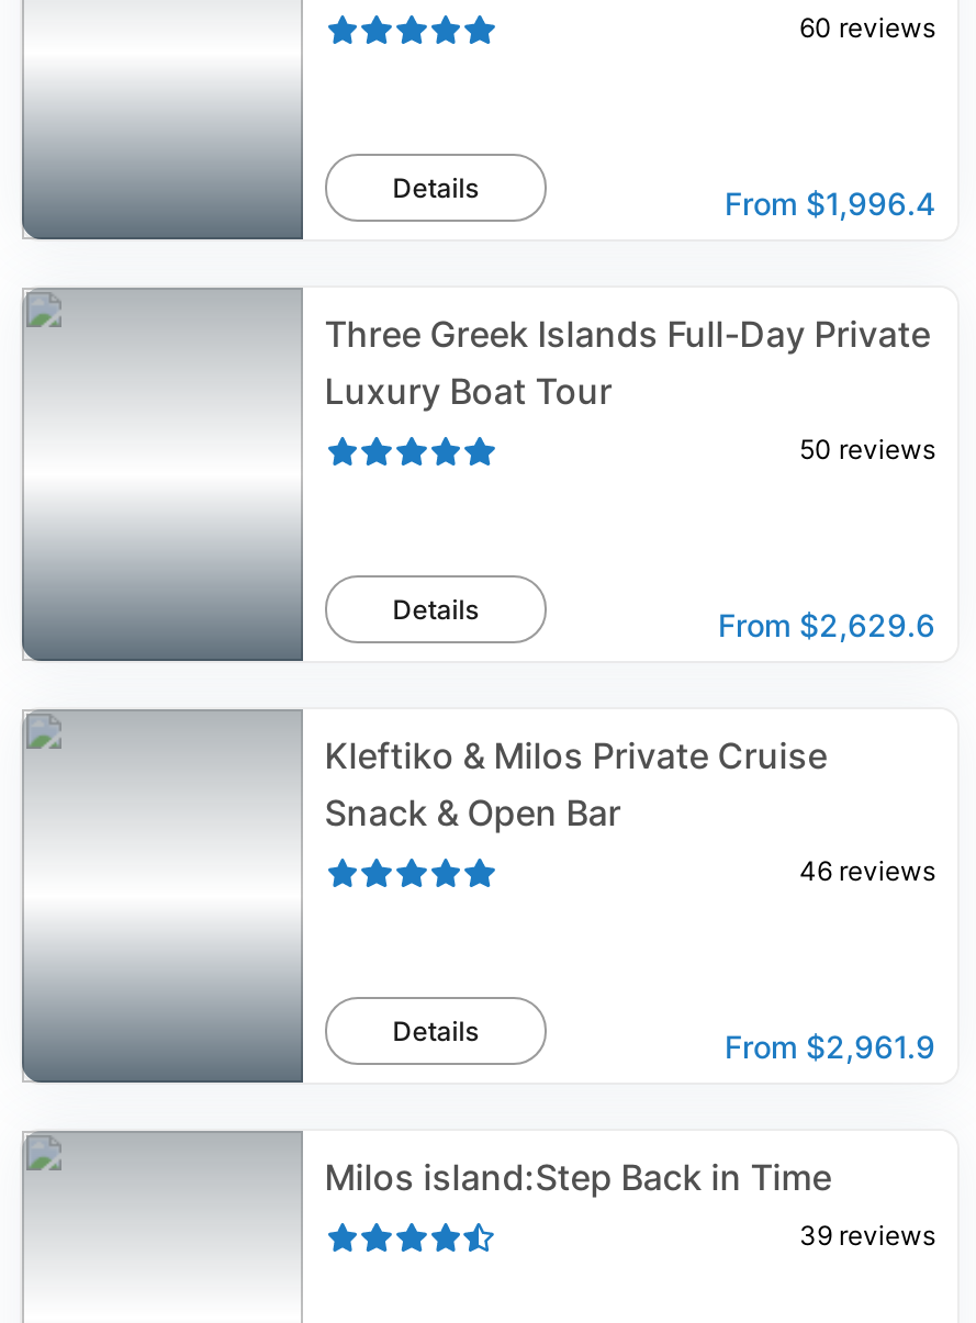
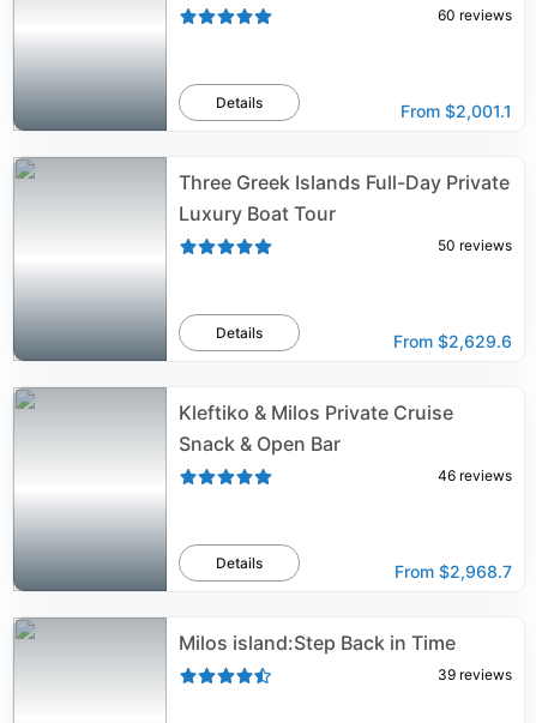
[725,184,935,222] From $1,996.4 -> [401,101,512,121] From $2,001.1
[725,1028,935,1065] From $2,961.9 -> [395,561,512,582] From $2,968.7

